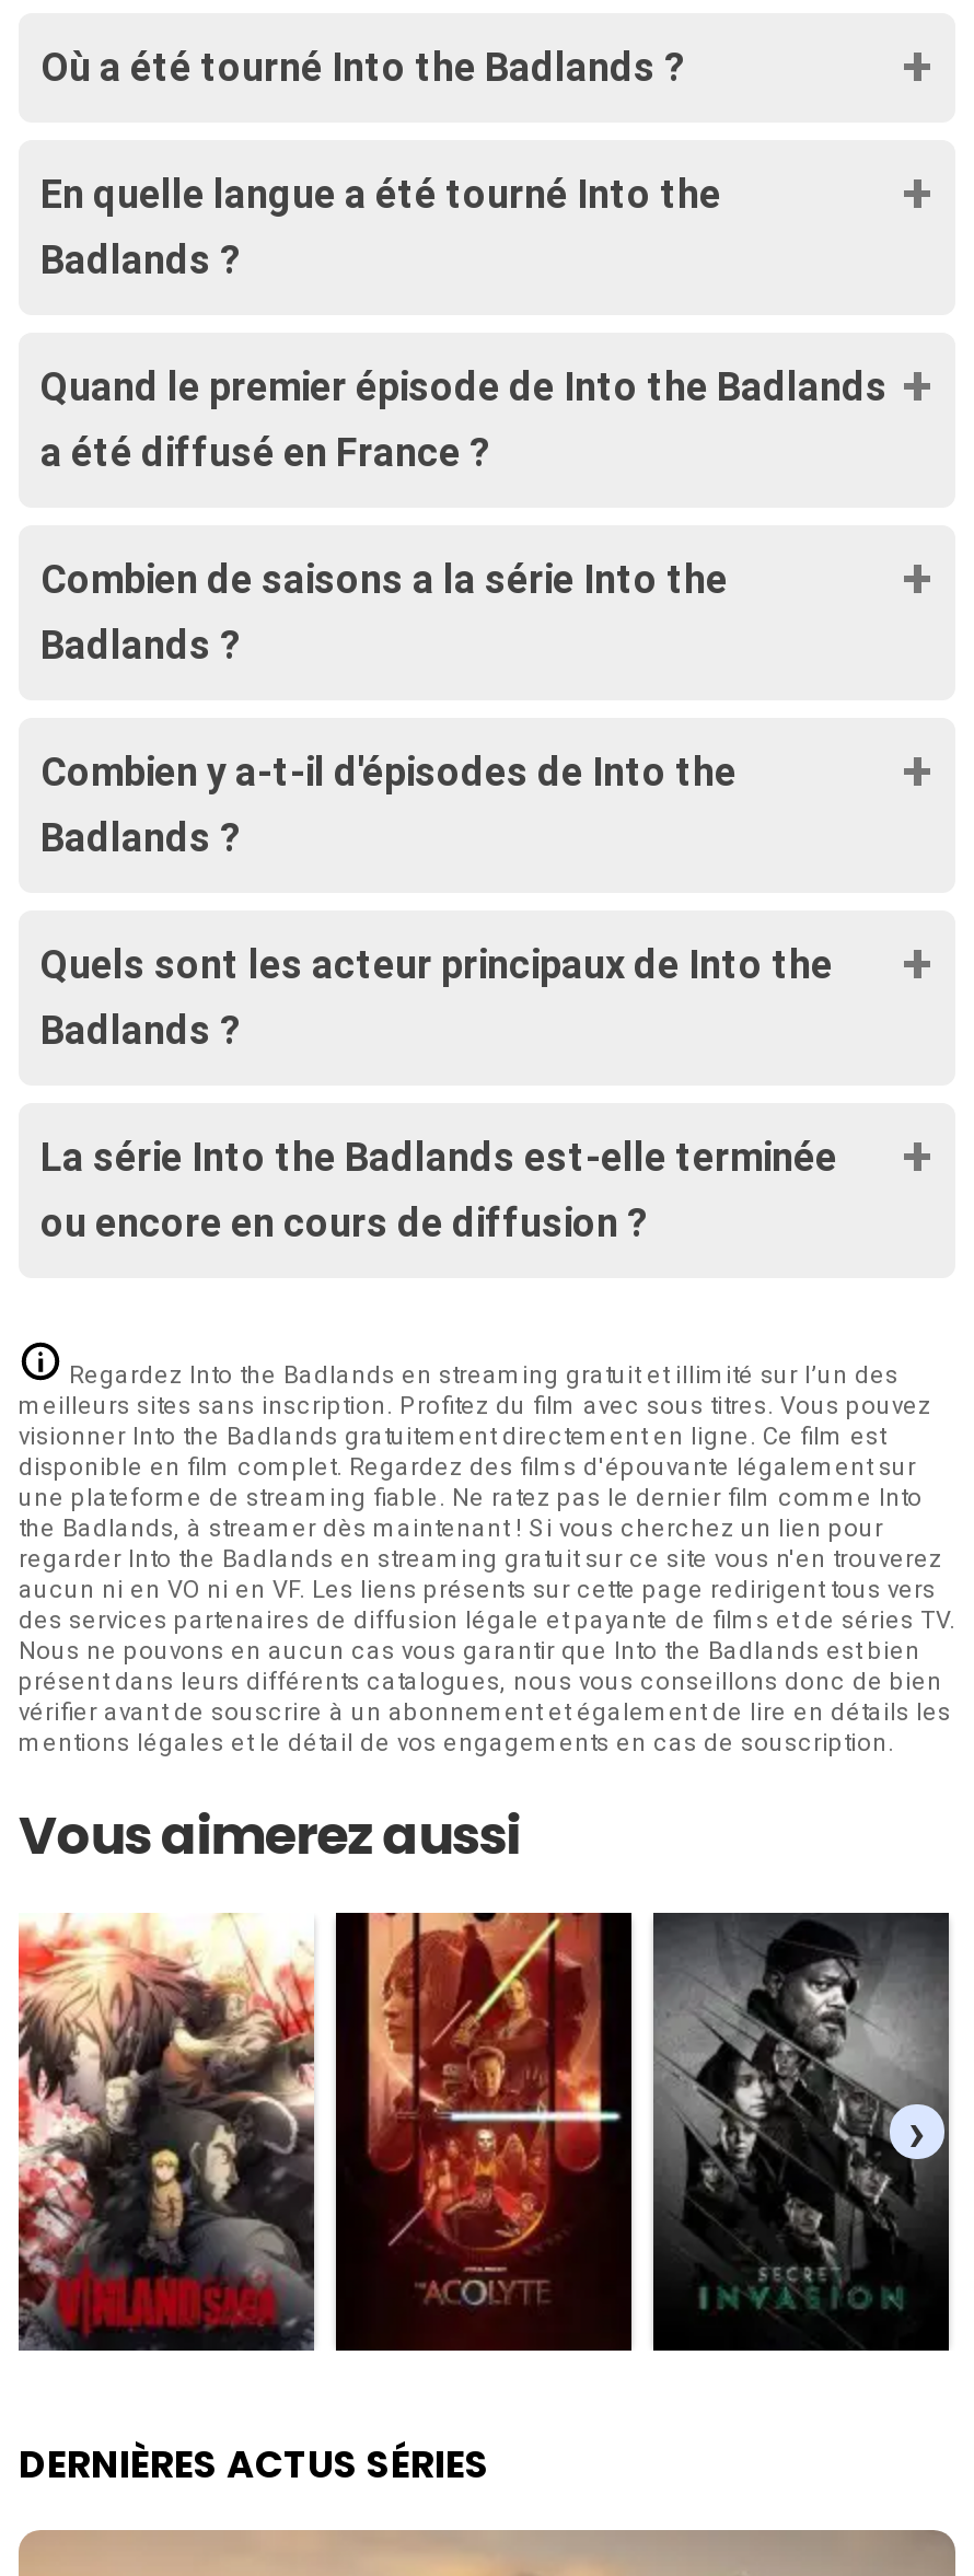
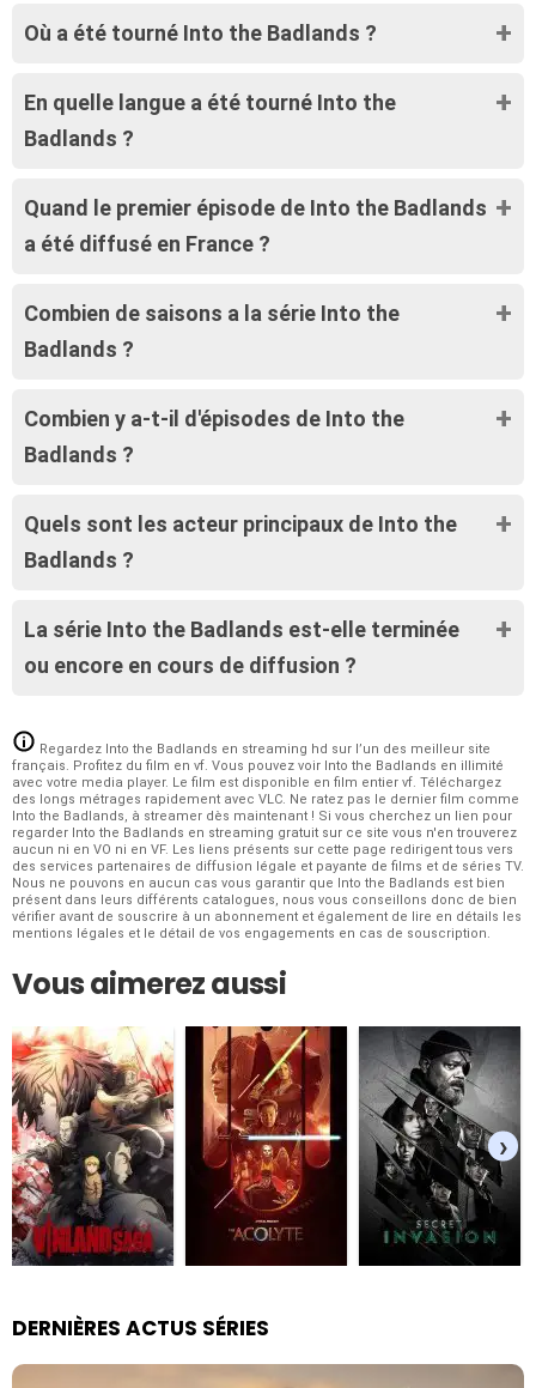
[19,1362,931,1544] Regardez Into the Badlands en streaming gratuit et illimité sur l’un des | meilleurs sites sans inscription. Profitez du film avec sous titres. Vous pouvez | visionner Into the Badlands gratuitement directement en ligne. Ce film est | disponible en film complet. Regardez des films d'épouvante légalement sur | une plateforme de streaming fiable. Ne ratez pas le dernier film comme Into | the Badlands, à streamer dès maintenant ! Si vous cherchez un lien pour -> [12,741,519,823] Regardez Into the Badlands en streaming hd sur l’un des meilleur site | français. Profitez du film en vf. Vous pouvez voir Into the Badlands en illimité | avec votre media player. Le film est disponible en film entier vf. Téléchargez | des longs métrages rapidement avec VLC. Ne ratez pas le dernier film comme | Into the Badlands, à streamer dès maintenant ! Si vous cherchez un lien pour

